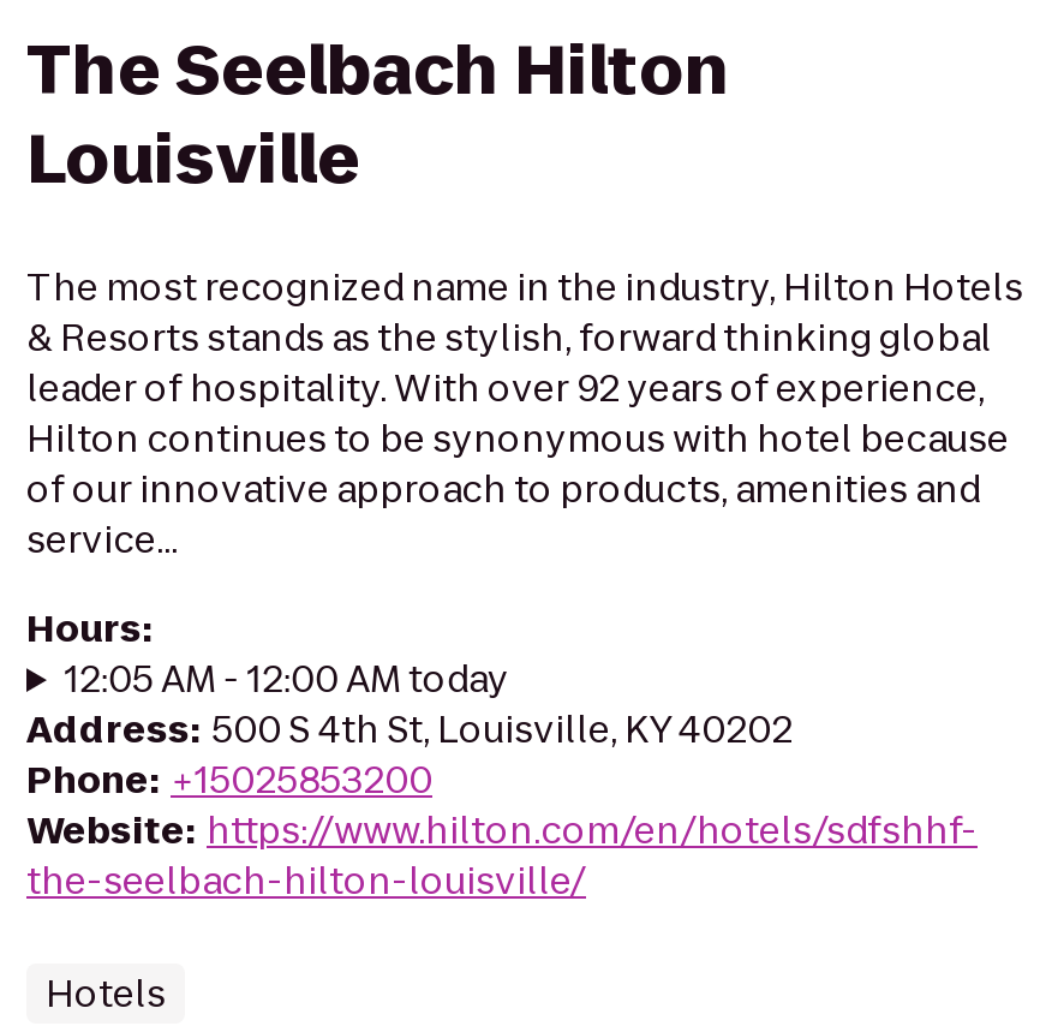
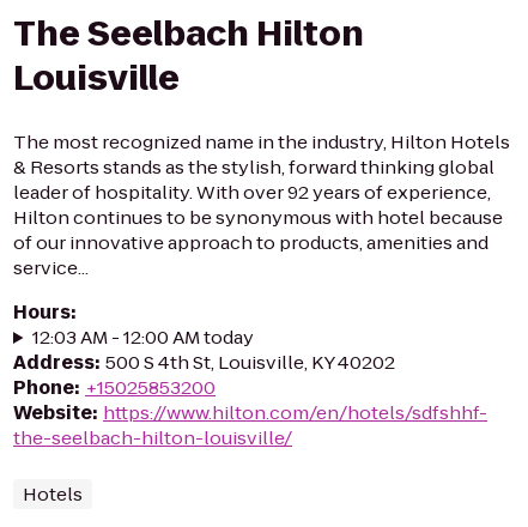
[65,654,509,704] 12:05 AM - 12:00 AM today -> [32,325,254,350] 12:03 AM - 12:00 AM today

